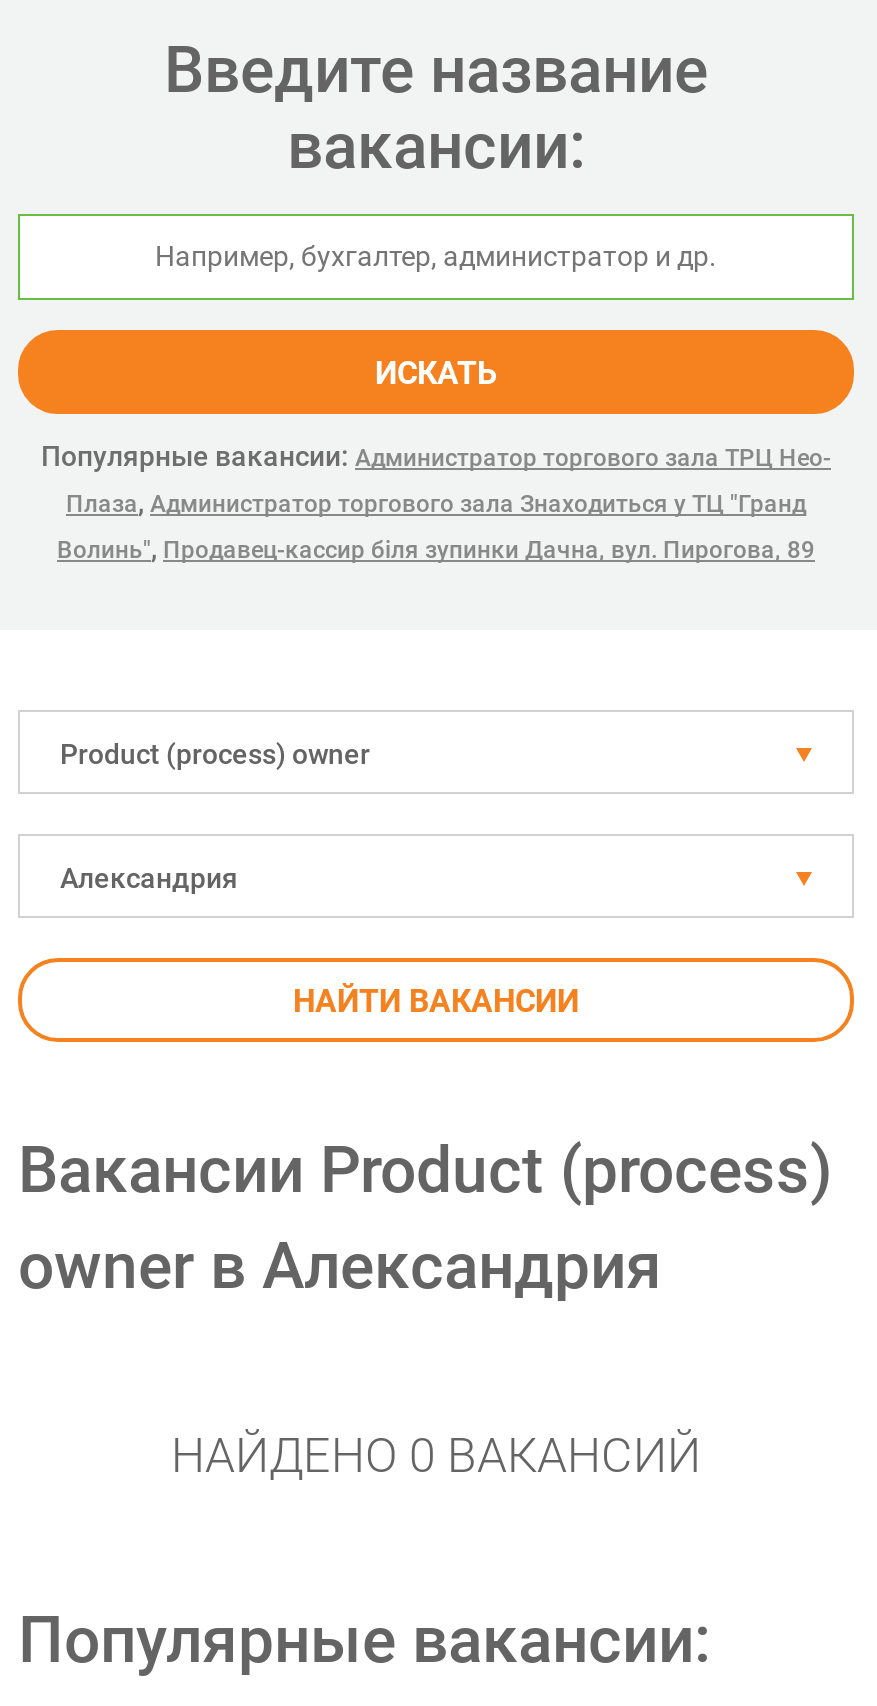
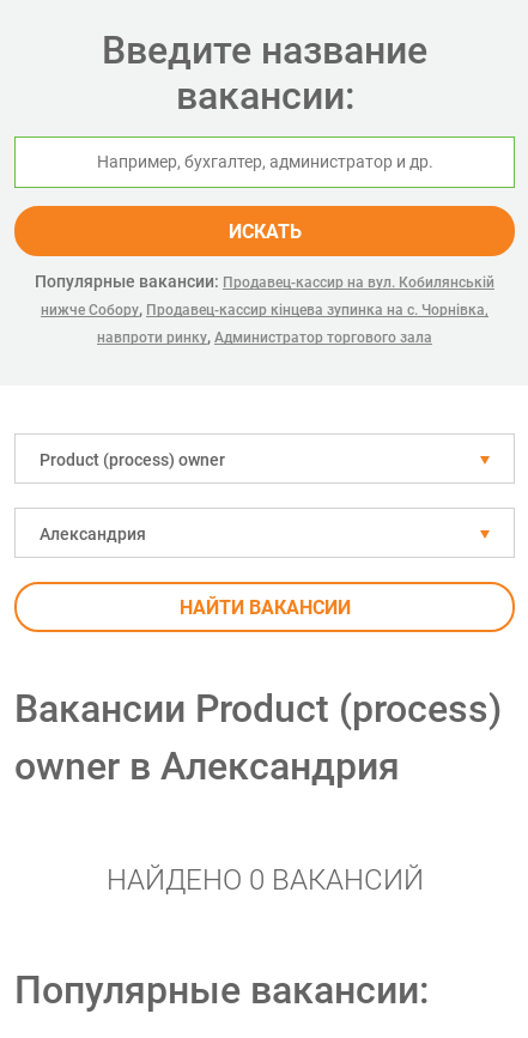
[41,440,831,564] Популярные вакансии: Администратор торгового зала ТРЦ Нео- | Плаза, Администратор торгового зала Знаходиться у ТЦ "Гранд | Волинь", Продавец-кассир біля зупинки Дачна, вул. Пирогова, 89 -> [35,272,494,346] Популярные вакансии: Продавец-кассир на вул. Кобилянській | нижче Собору, Продавец-кассир кінцева зупинка на с. Чорнівка, | навпроти ринку, Администратор торгового зала

